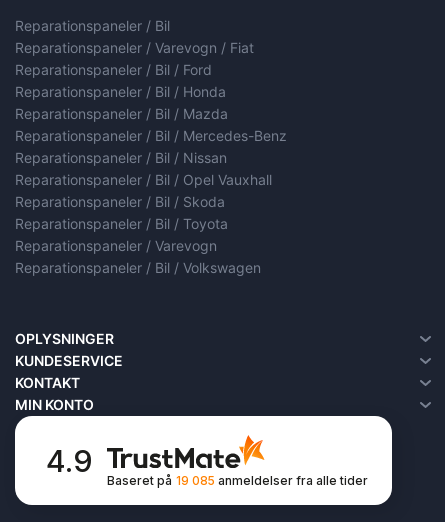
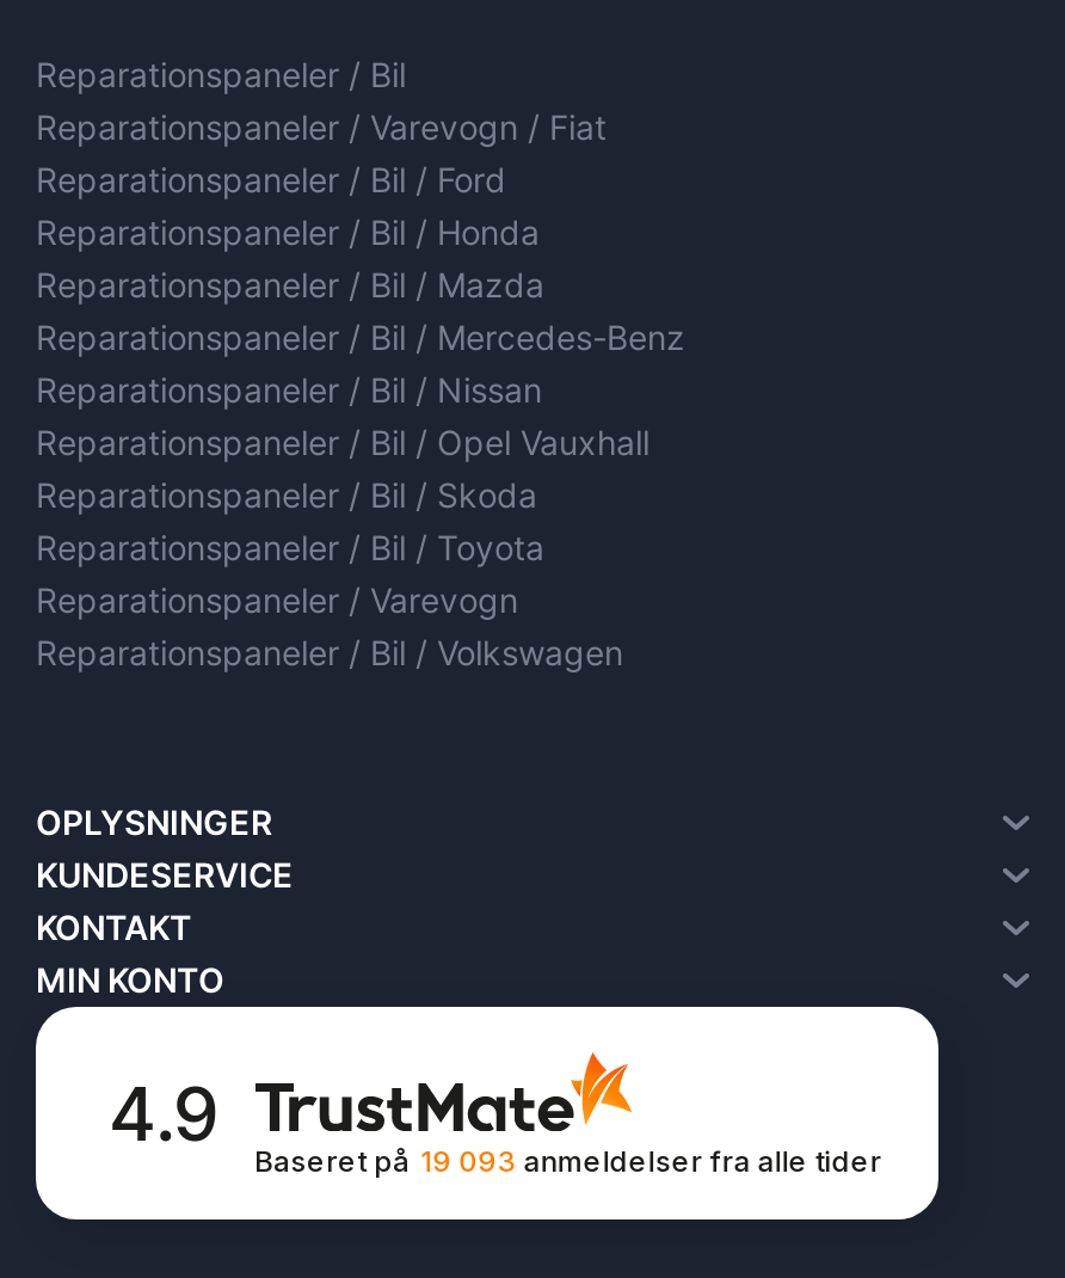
[106,473,368,488] Baseret på 19 085 anmeldelser fra alle tider -> [254,1144,882,1179] Baseret på 19 093 anmeldelser fra alle tider

